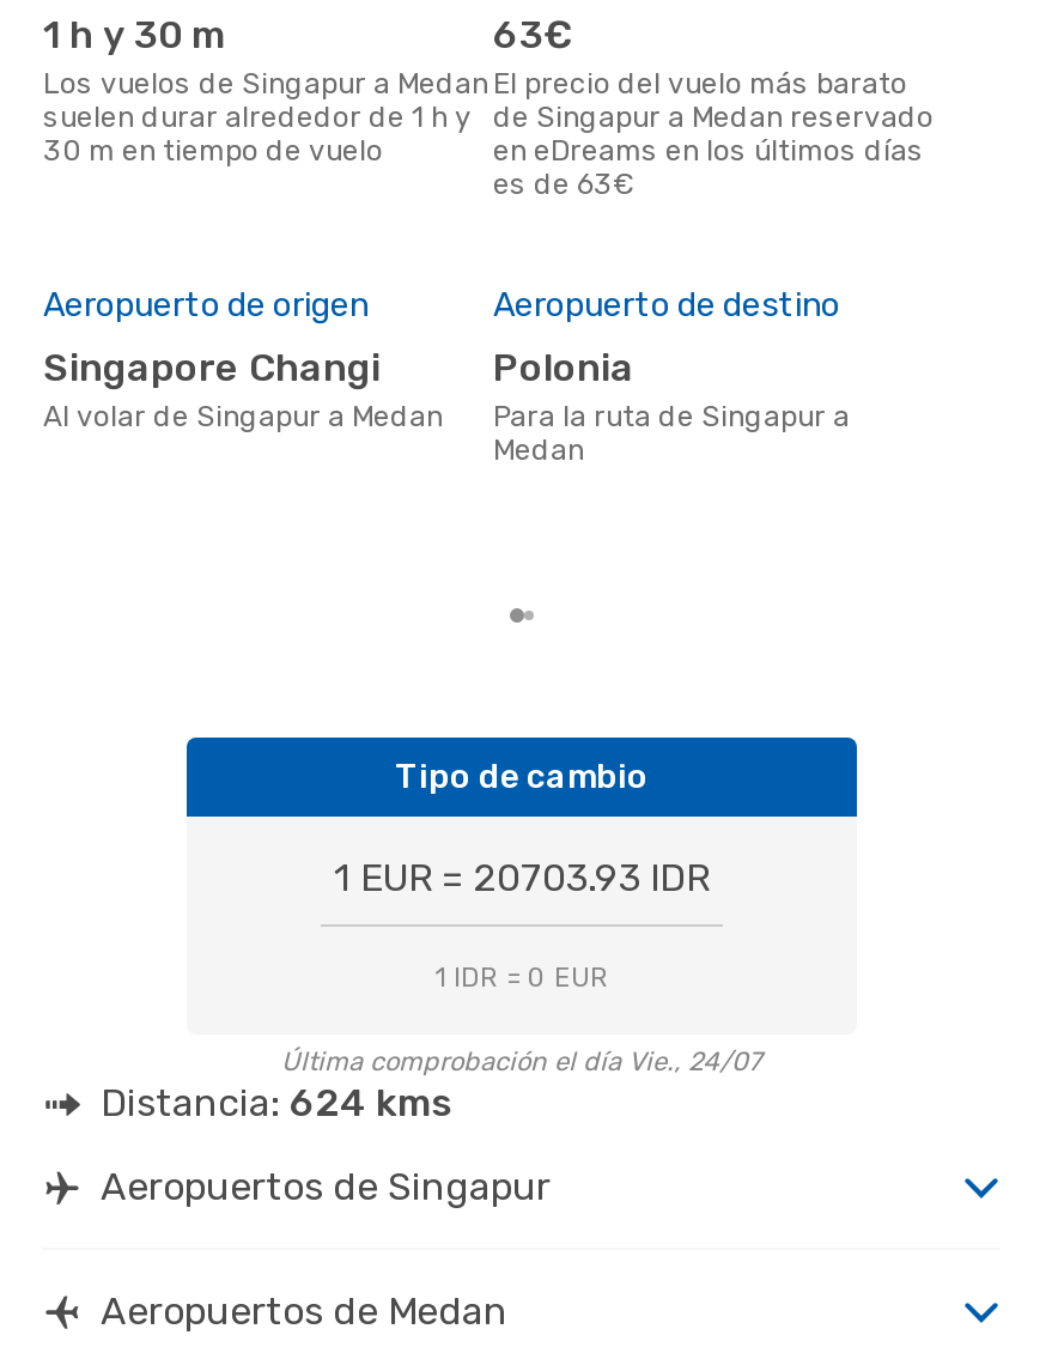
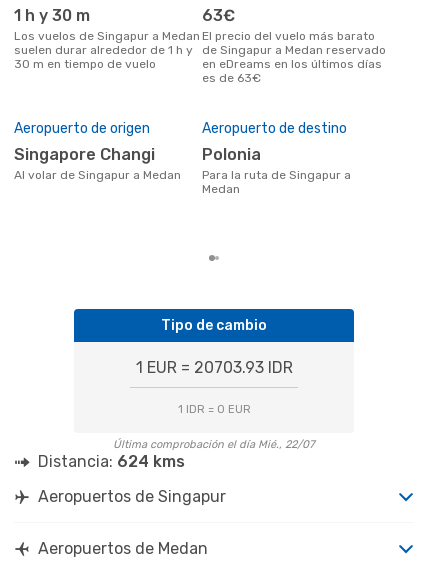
[281,1046,762,1077] Última comprobación el día Vie., 24/07 -> [113,438,315,451] Última comprobación el día Mié., 22/07

